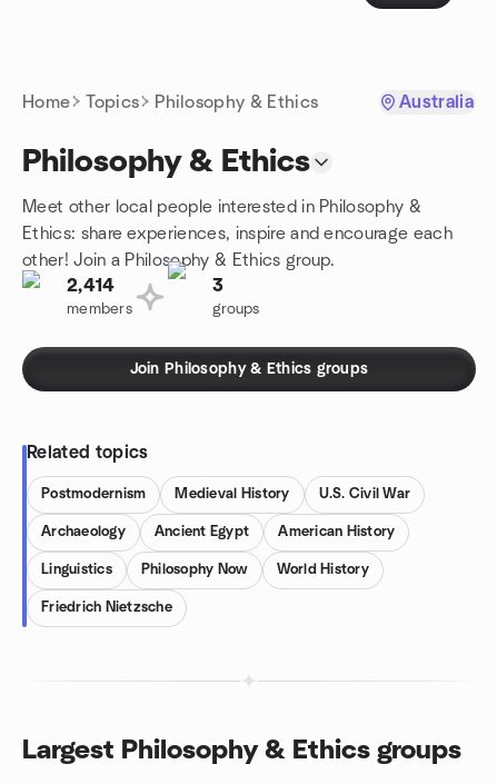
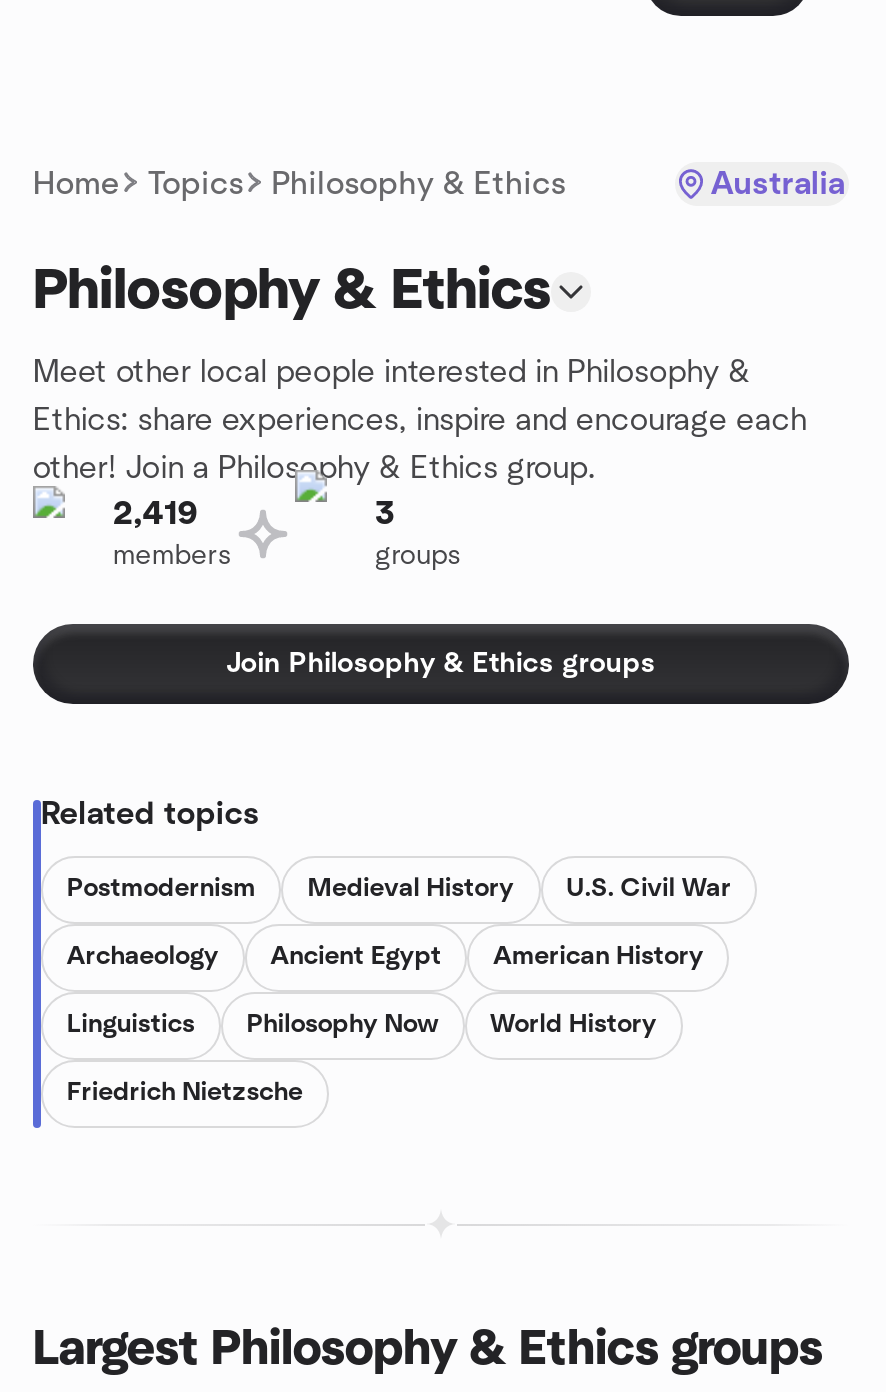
[67,277,115,295] 2,414 -> [113,498,198,530] 2,419

